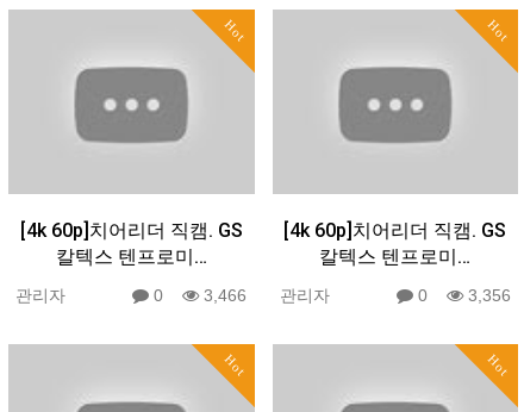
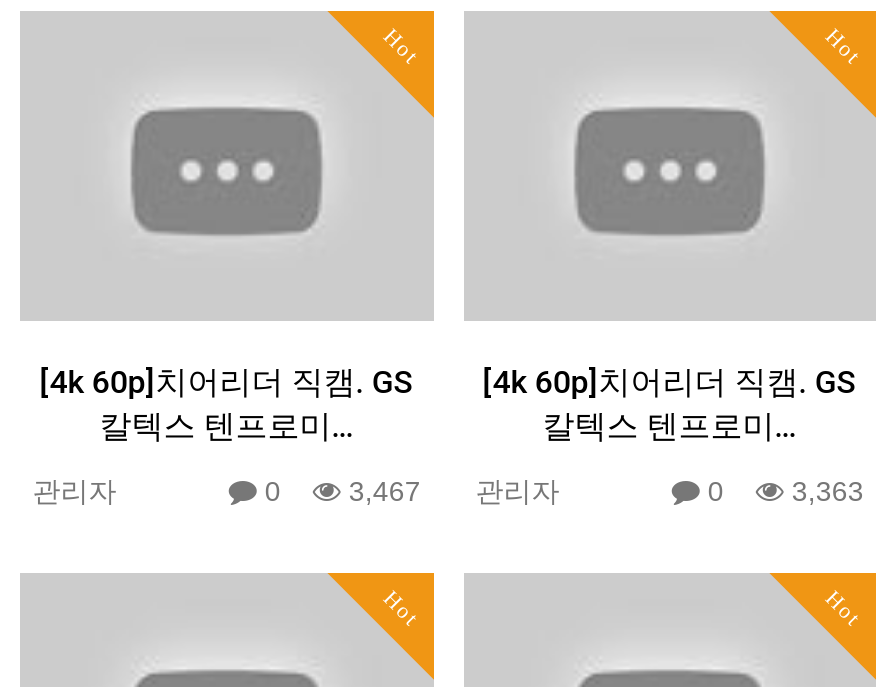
[149,286,330,305] 0 3,466 관리자 -> [257,475,559,507] 0 3,467 관리자
[413,286,511,305] 0 3,356 -> [700,475,864,507] 0 3,363

